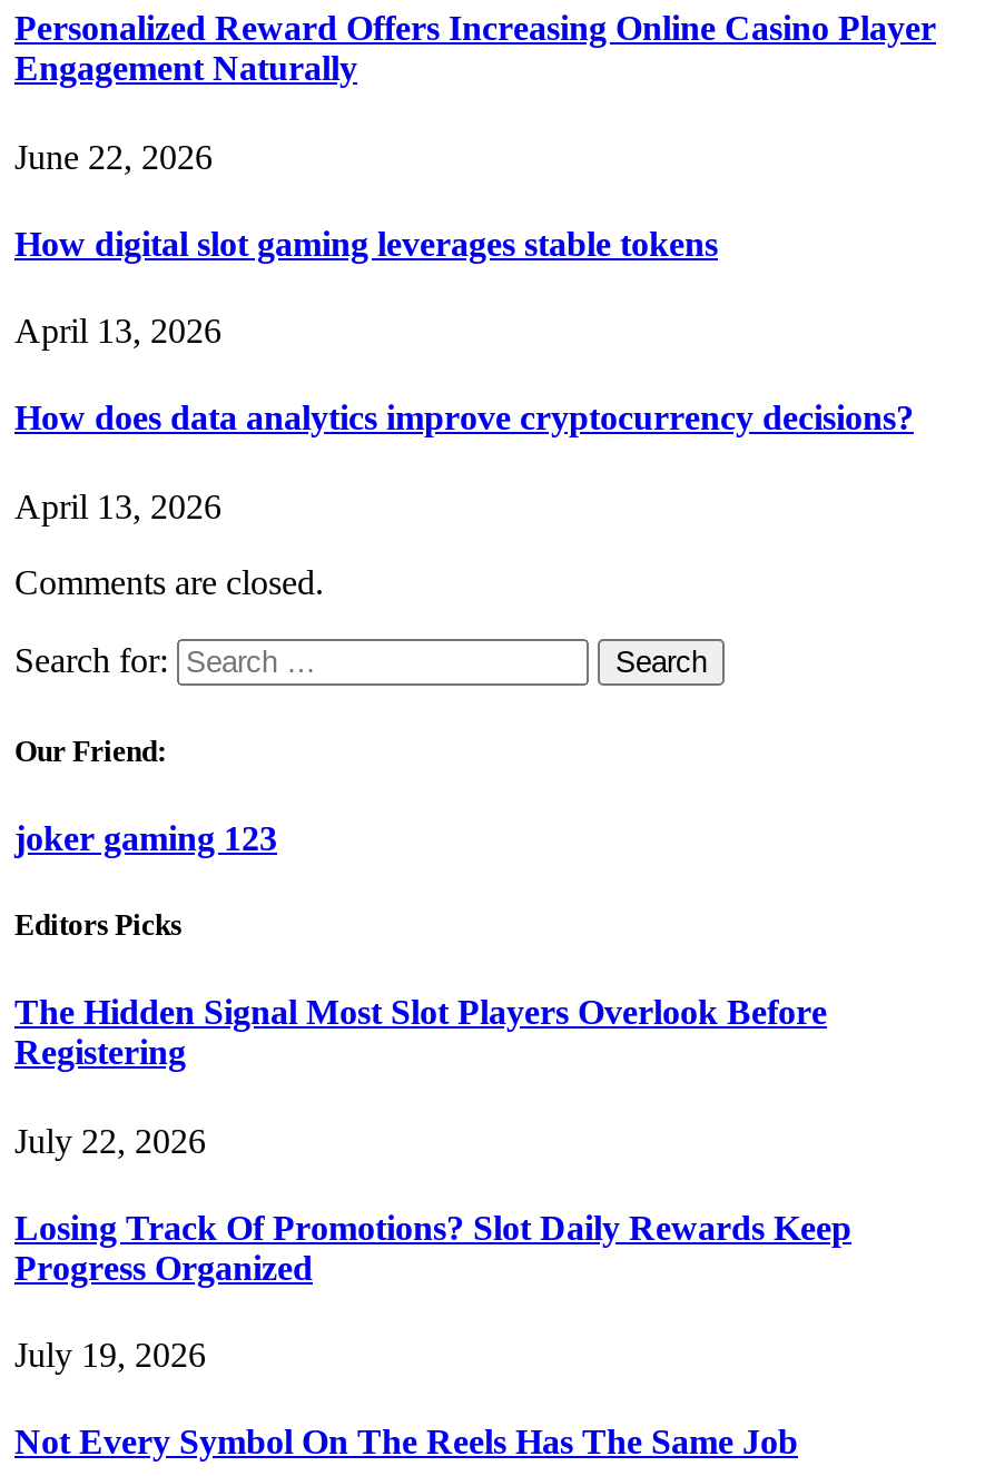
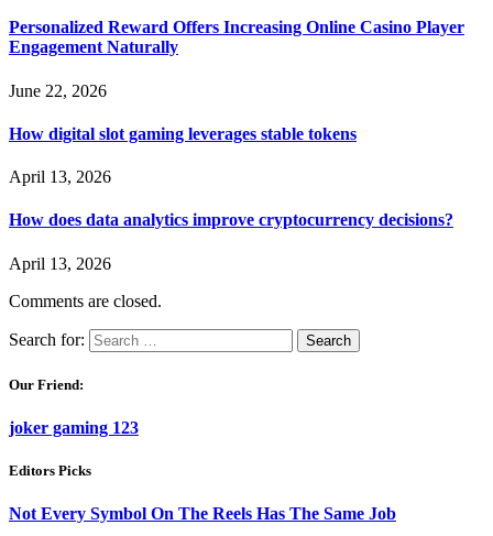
[14,994,851,1374] The Hidden Signal Most Slot Players Overlook Before | Registering | July 22, 2026 | Losing Track Of Promotions? Slot Daily Rewards Keep | Progress Organized | July 19, 2026 -> none

